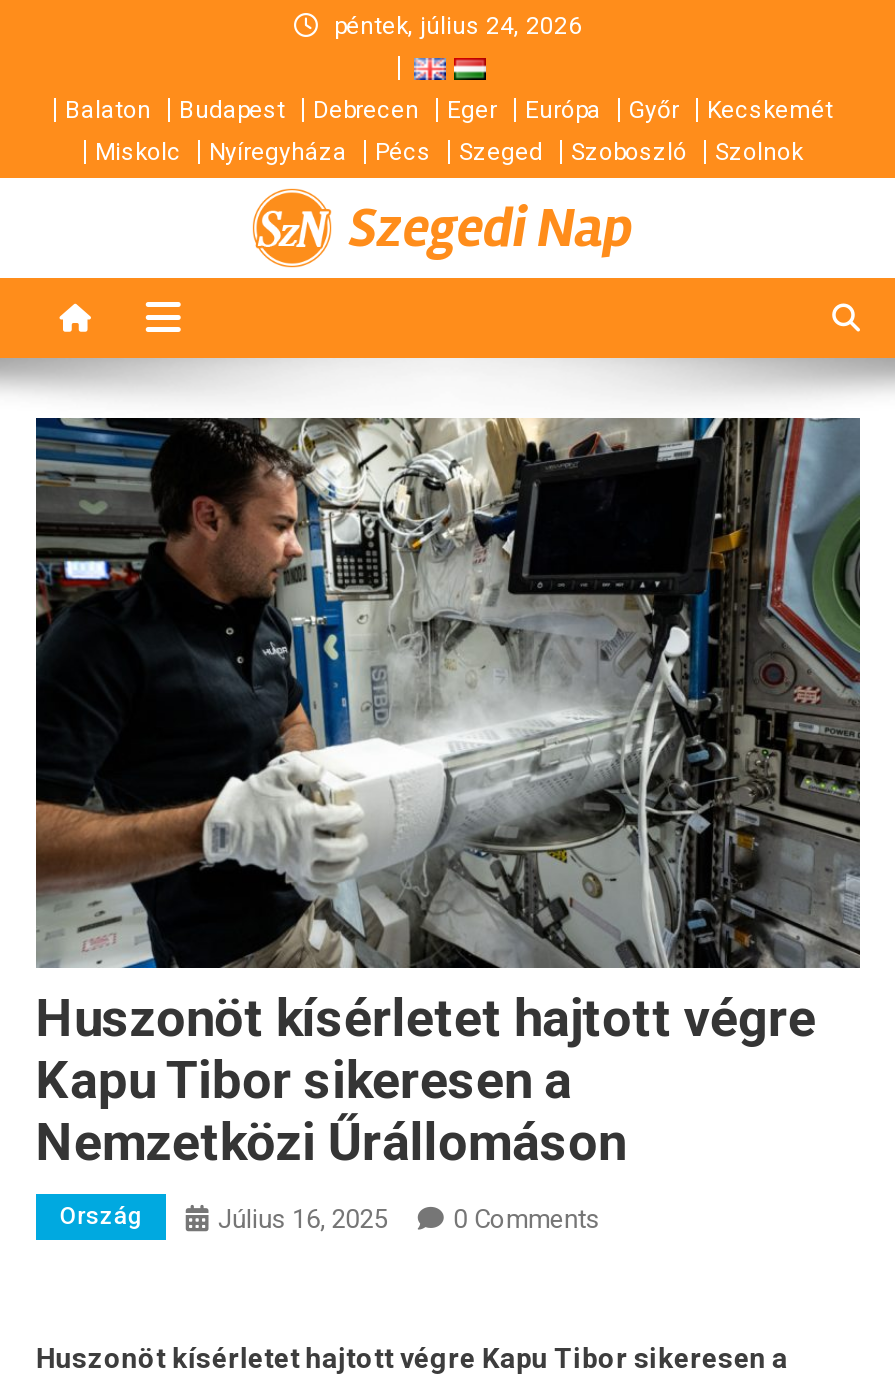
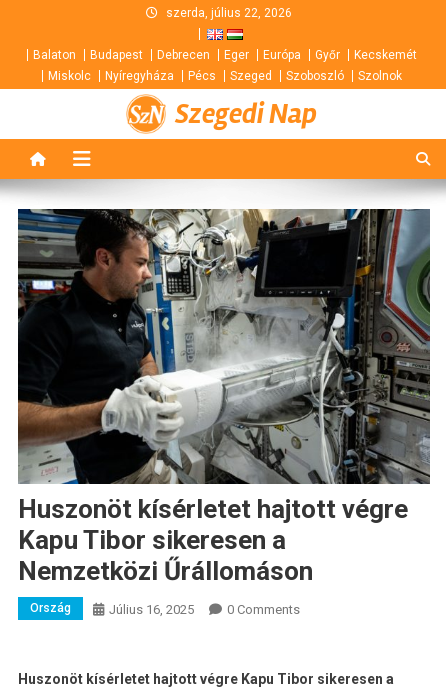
[334,12,582,40] péntek, július 24, 2026 -> [166,6,292,20] szerda, július 22, 2026

